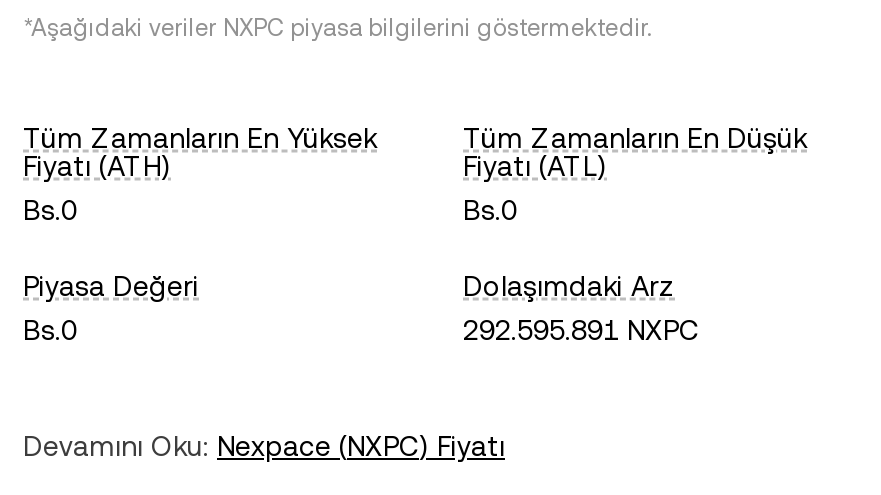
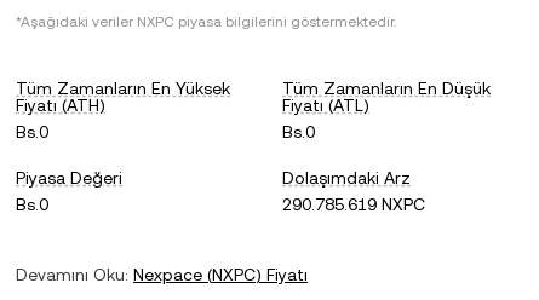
[463,314,699,346] 292.595.891 NXPC -> [282,195,425,214] 290.785.619 NXPC

